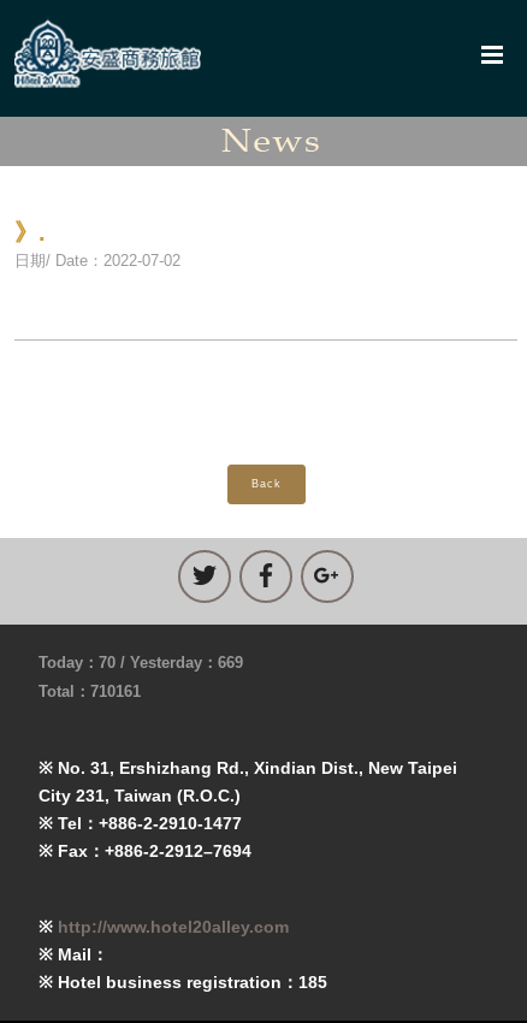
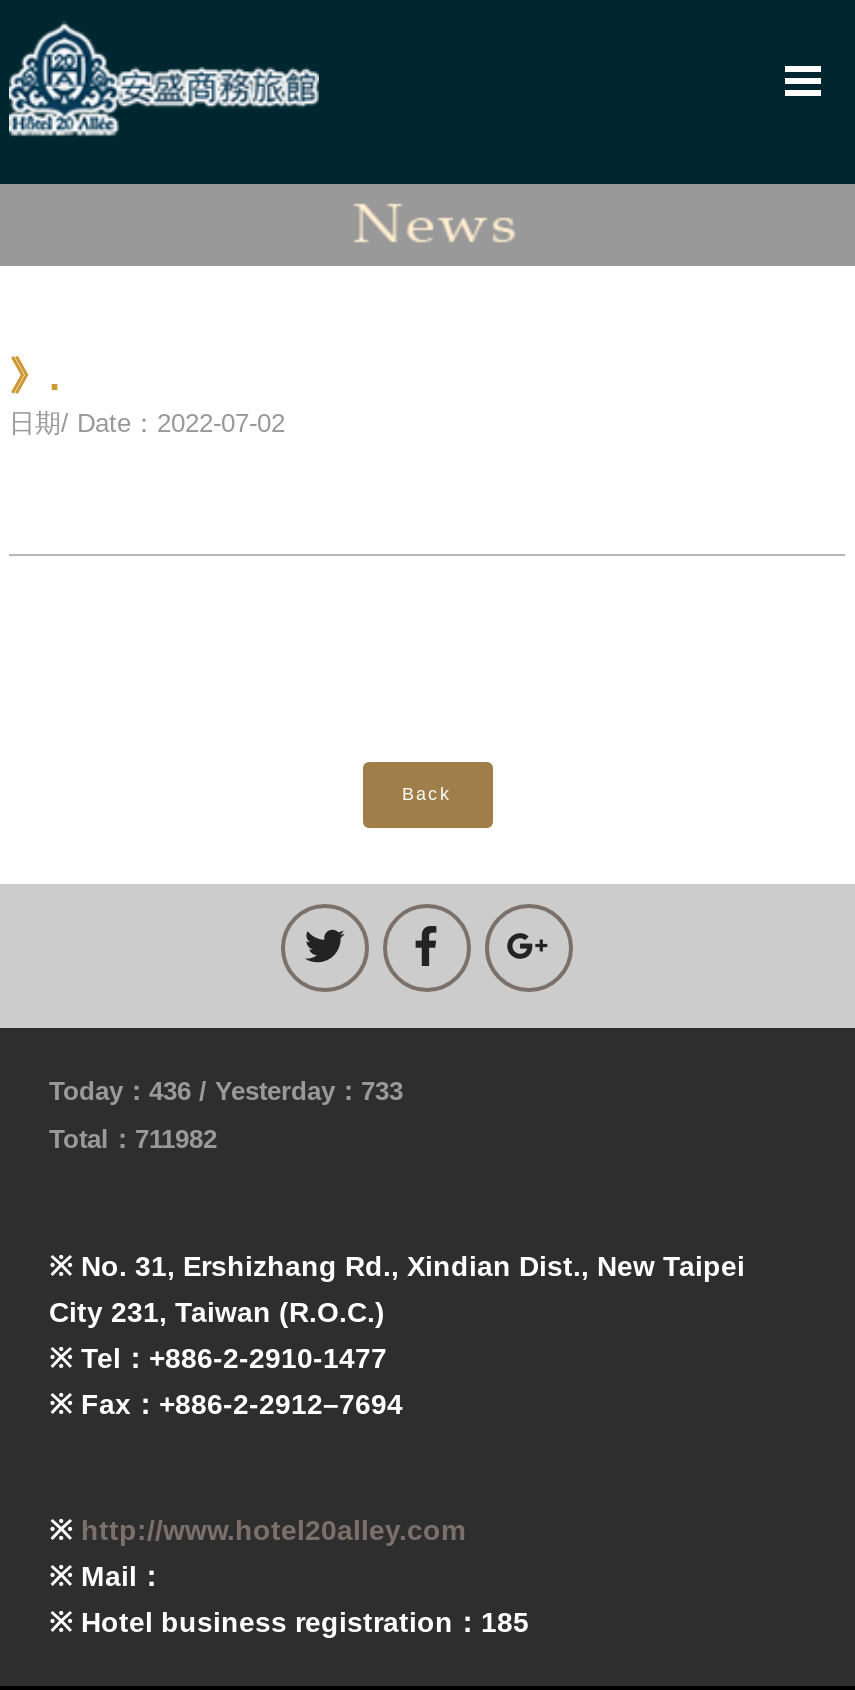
[39,653,243,671] Today：70 / Yesterday：669 -> [49,1075,403,1105] Today：436 / Yesterday：733
[39,682,141,700] Total：710161 -> [49,1123,217,1153] Total：711982

